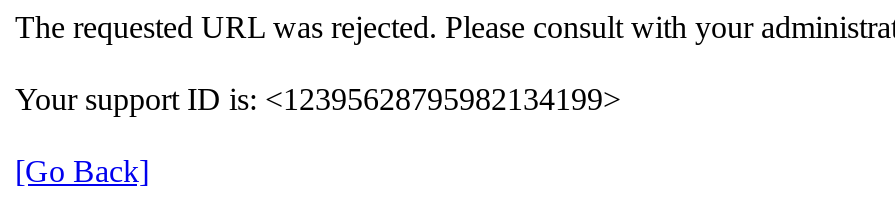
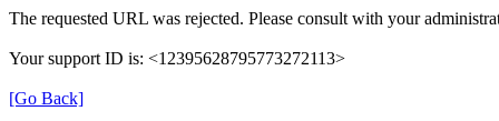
[15,82,621,116] Your support ID is: <12395628795982134199> -> [9,49,345,68] Your support ID is: <12395628795773272113>

